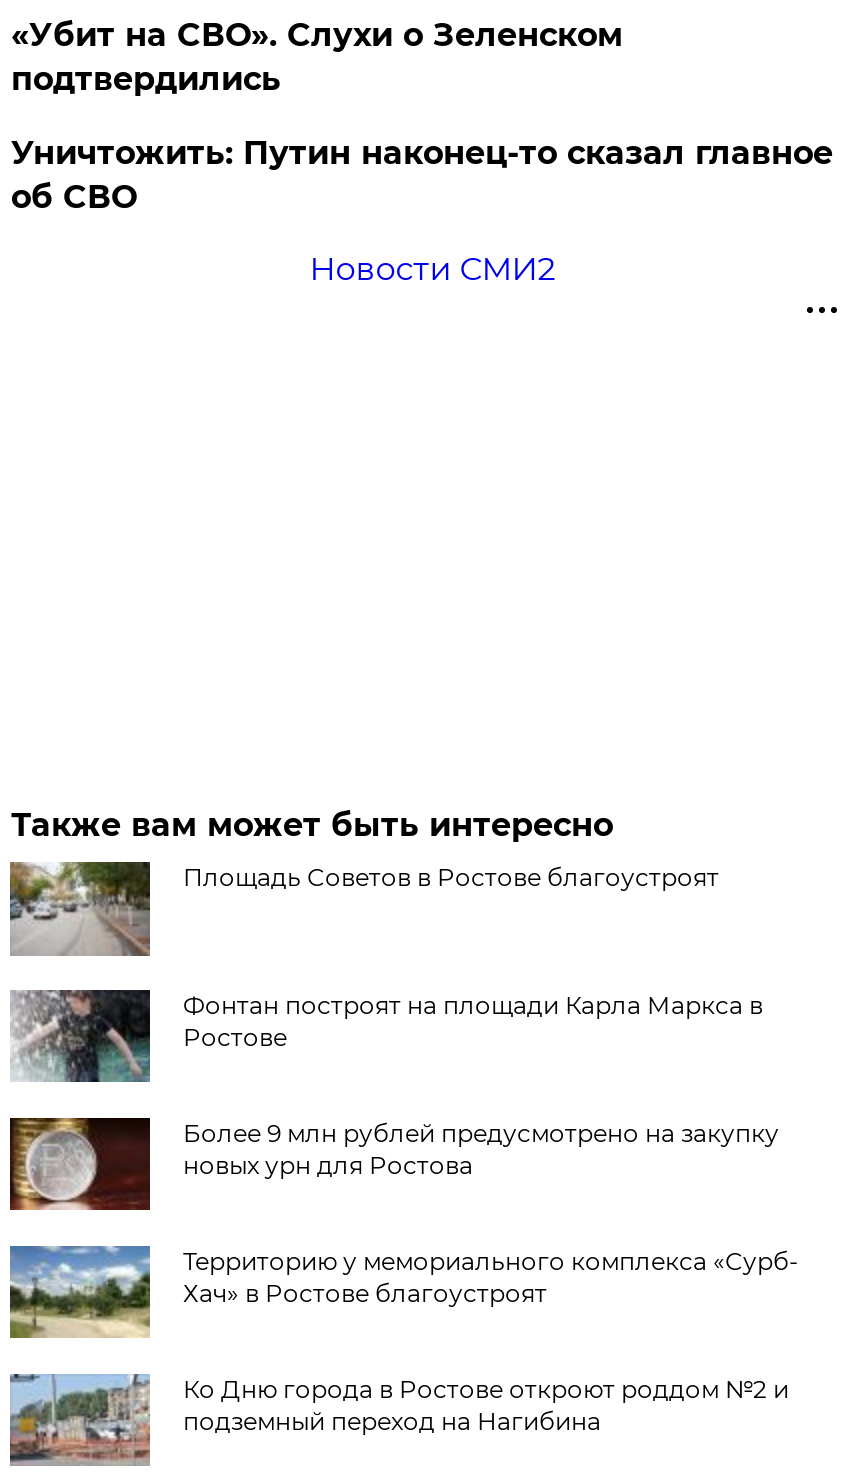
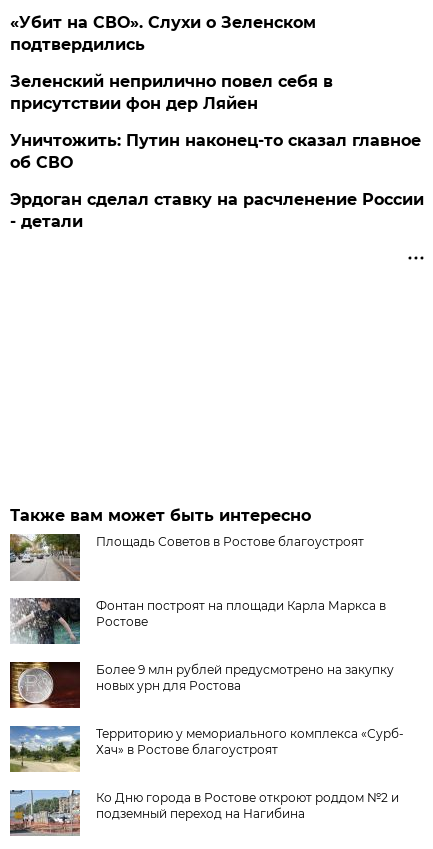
none -> [10,72,333,113] Зеленский неприлично повел cебя в | присутствии фон дер Ляйен
[309,250,555,288] Новости СМИ2 -> [10,190,424,231] Эрдоган сделал ставку на расчленение России | - детали

